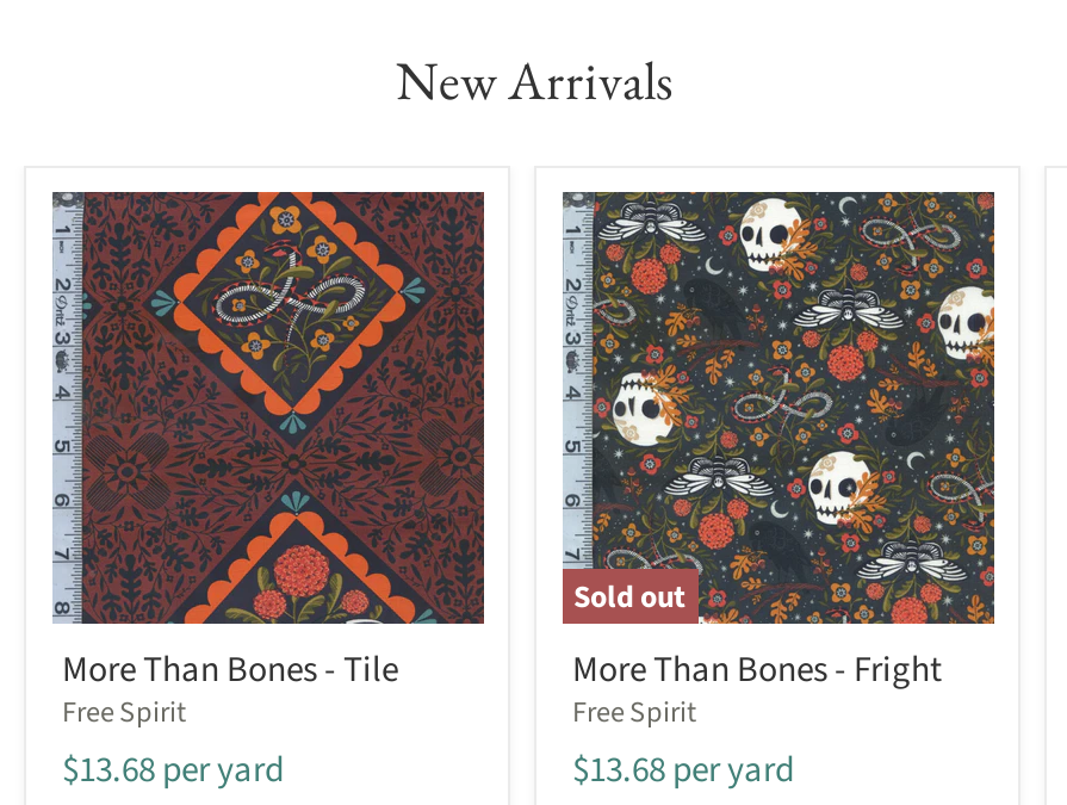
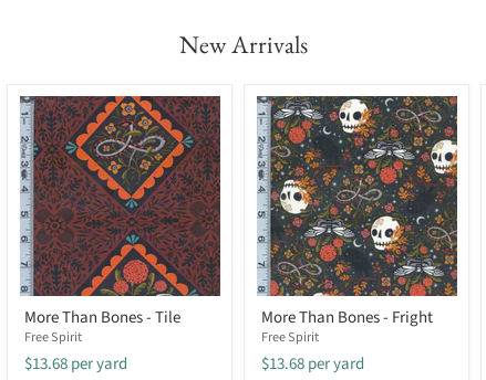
[573,575,686,618] Sold out -> none

